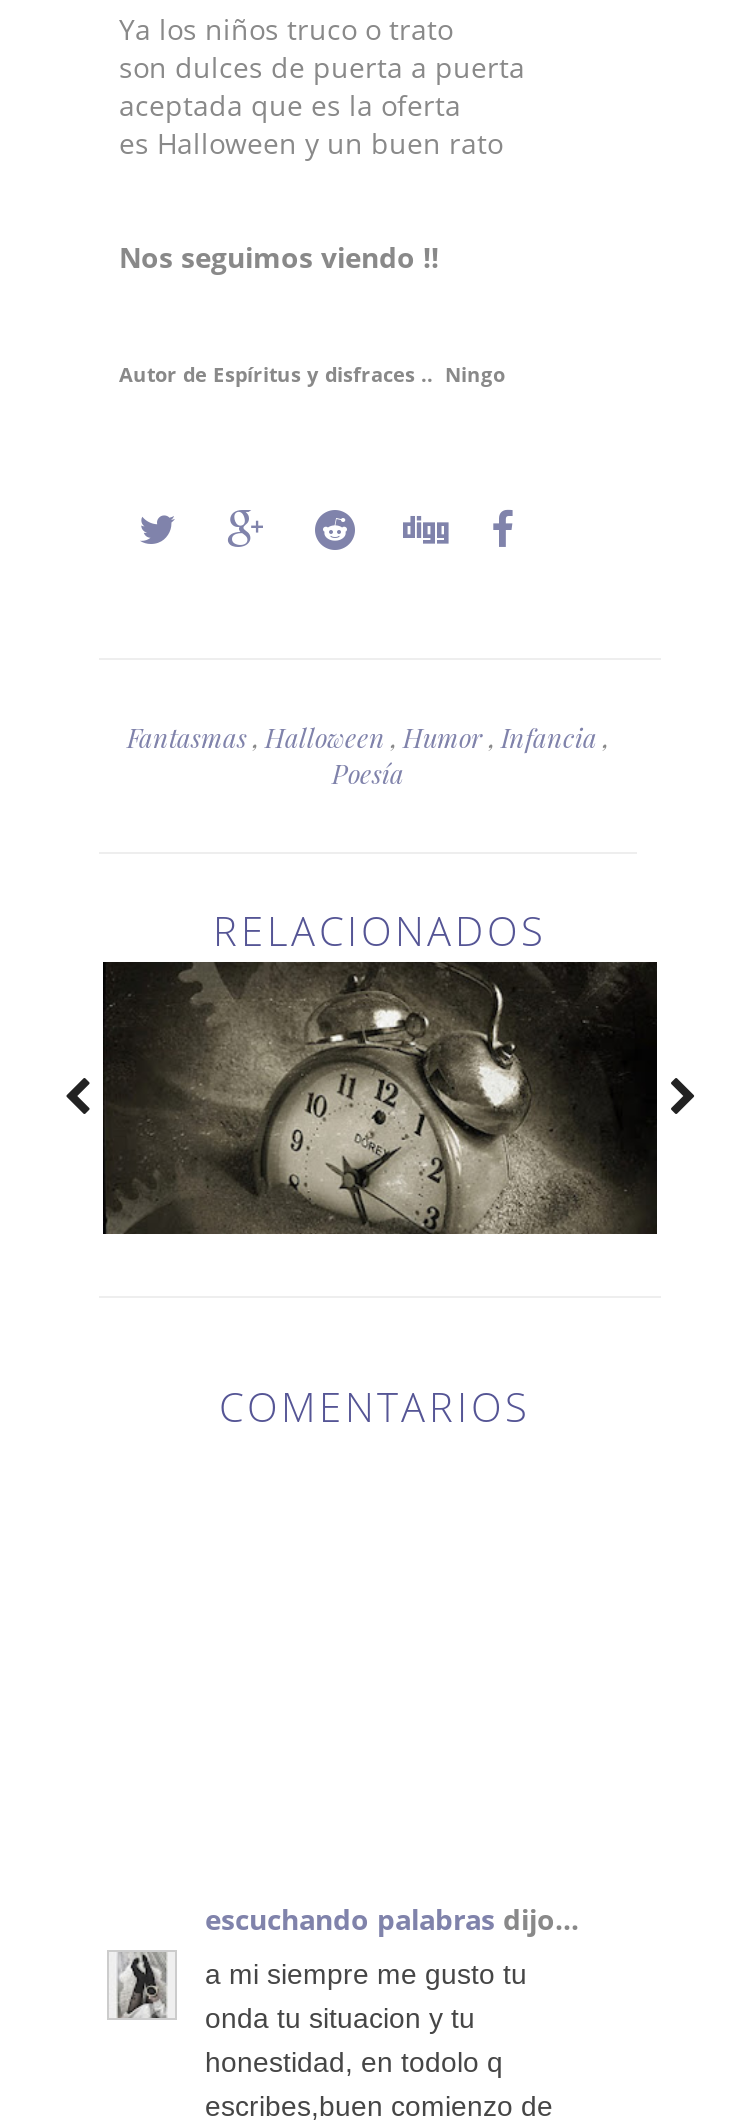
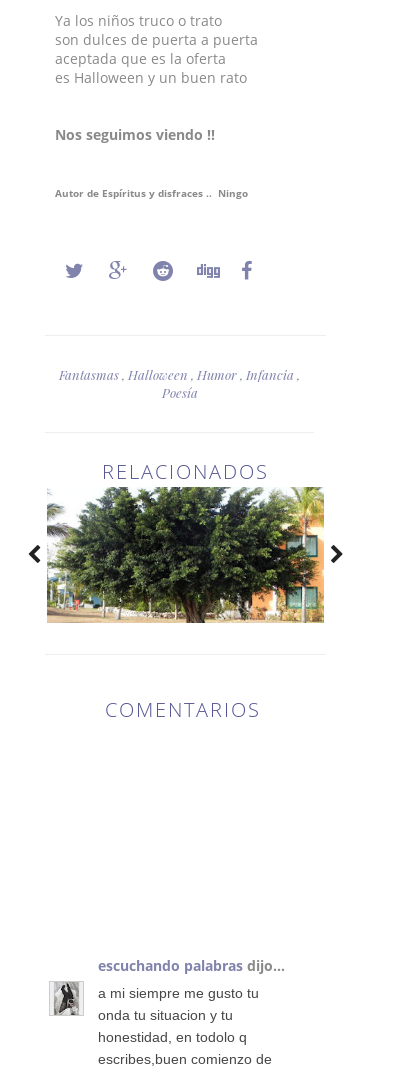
[101,960,659,1236] [image] -> [46,486,325,624] [image]

